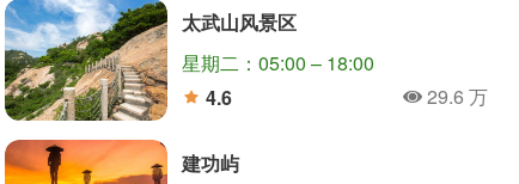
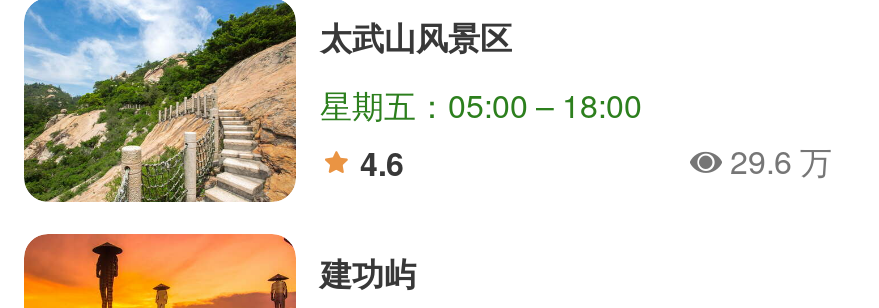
[182,49,374,76] 星期二：05:00 – 18:00 -> [320,82,642,128] 星期五：05:00 – 18:00

